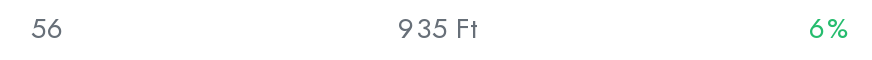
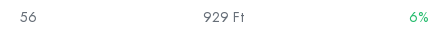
[398,9,480,47] 935 Ft -> [203,7,245,26] 929 Ft

